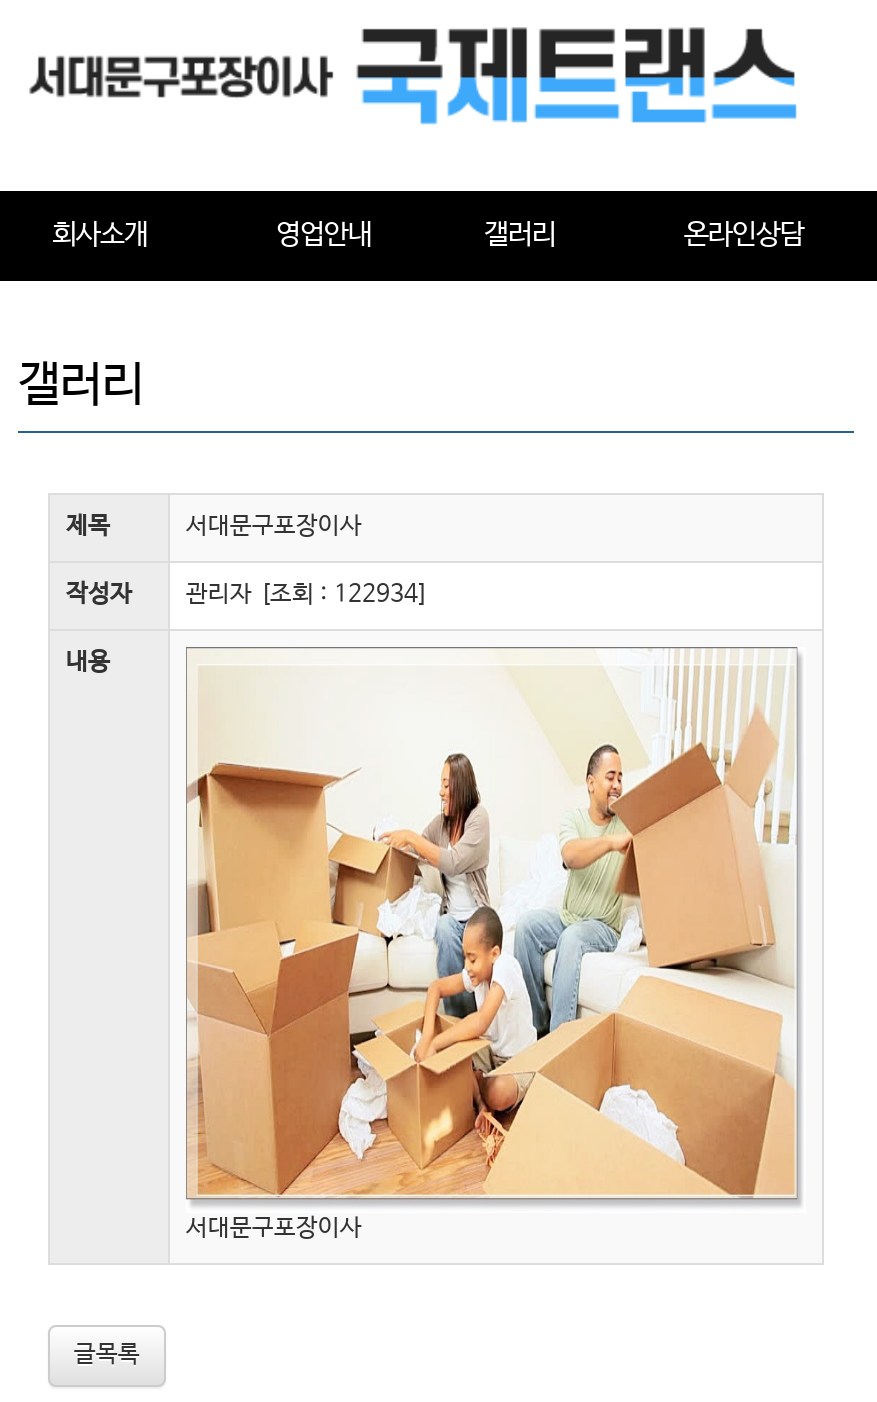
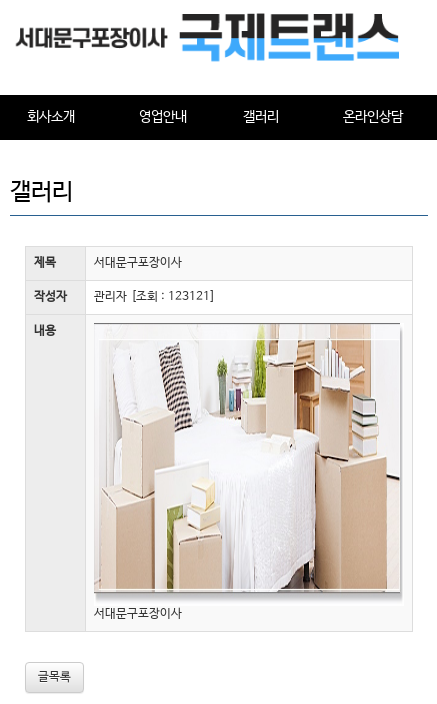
[66,581,428,609] 작성자 관리자 [조회 : 122934] -> [34,290,215,304] 작성자 관리자 [조회 : 123121]
[186,649,796,1203] [image] -> [95,323,400,600] [image]

